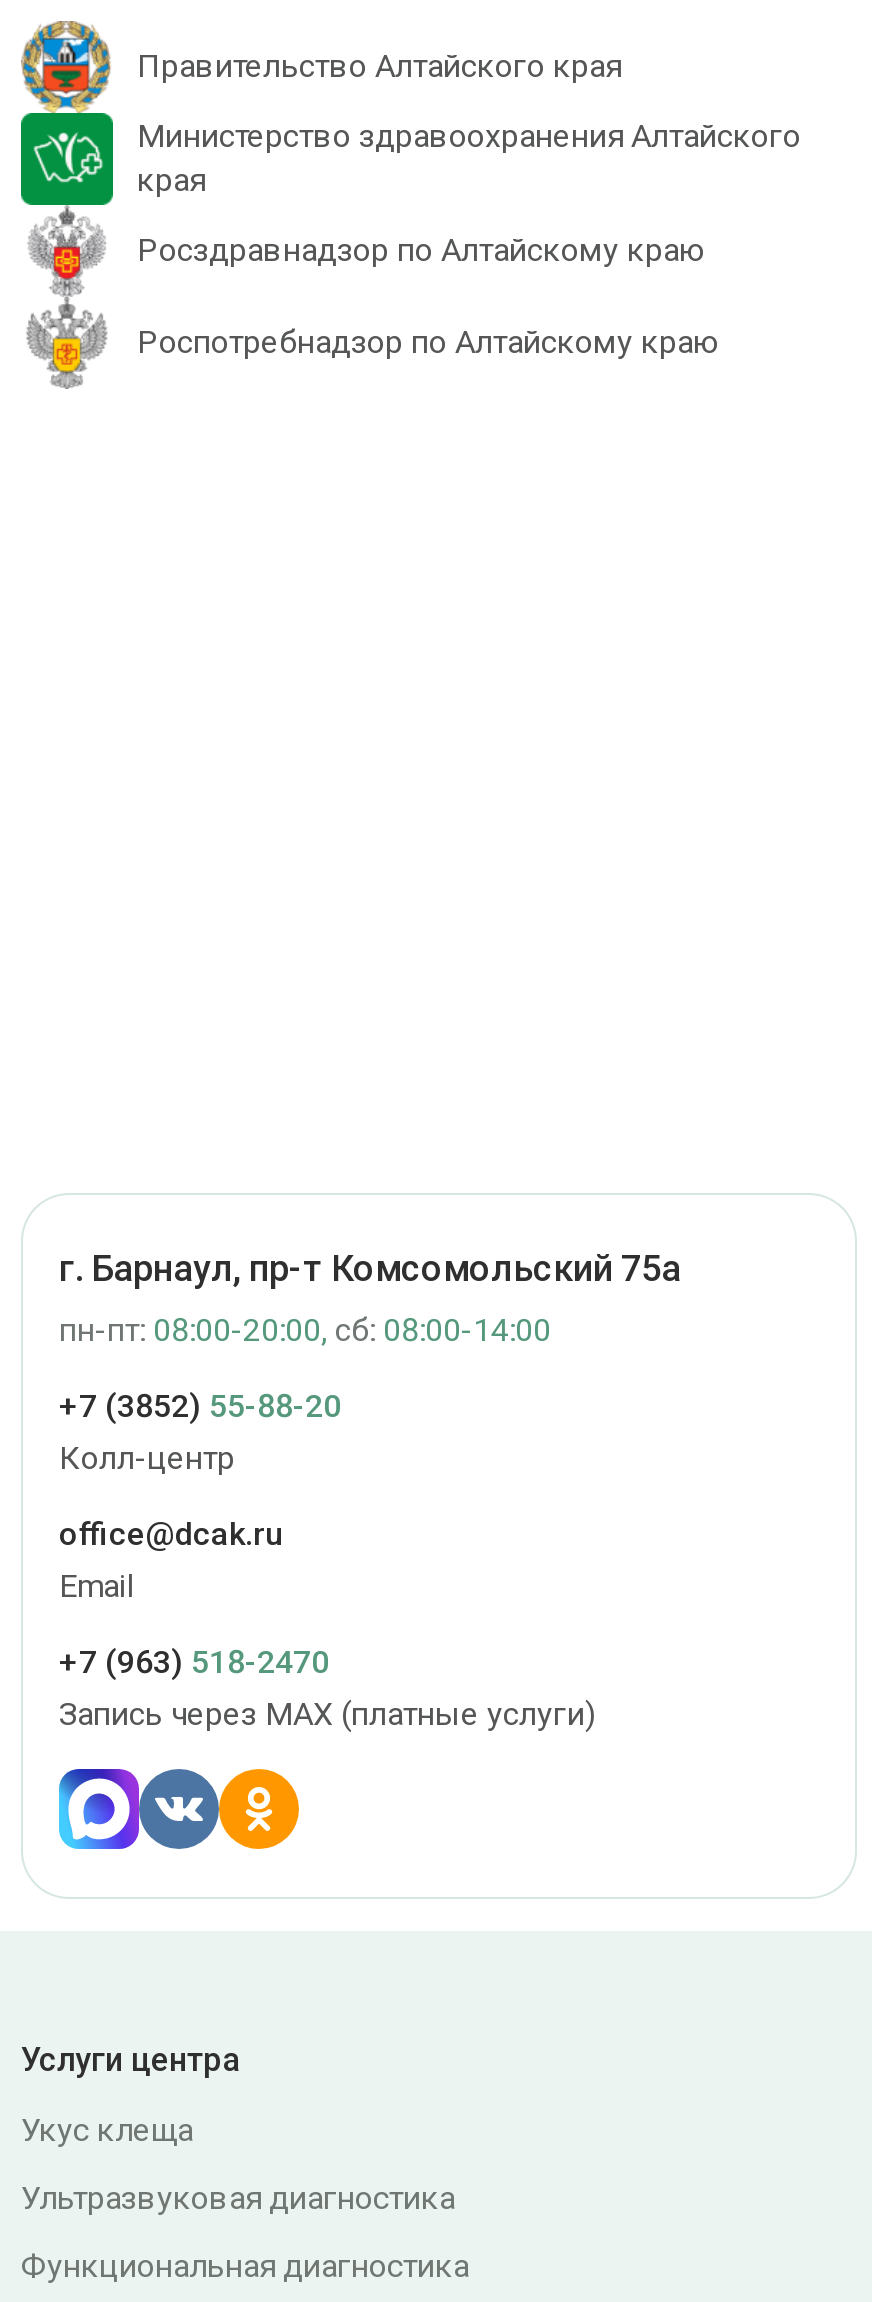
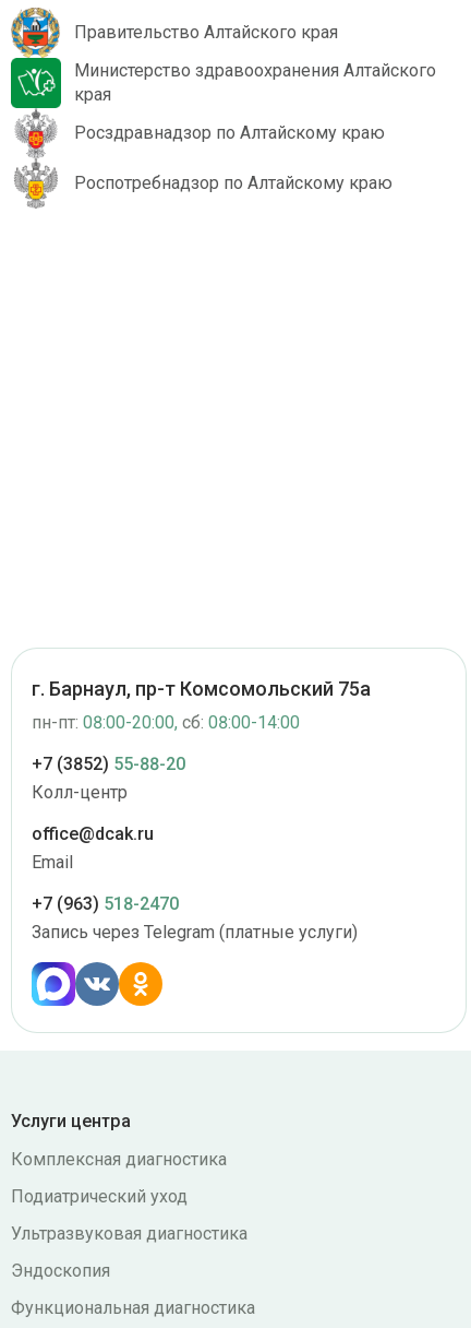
[59,1694,595,1732] Запись через MAX (платные услуги) -> [32,921,358,942] Запись через Telegram (платные услуги)
[21,2110,193,2148] Укус клеща -> [11,1148,227,1206] Комплексная диагностика | Подиатрический уход
none -> [11,1260,110,1280] Эндоскопия

